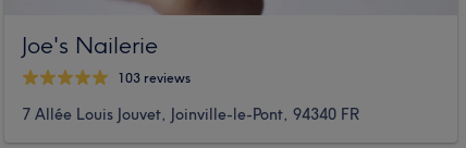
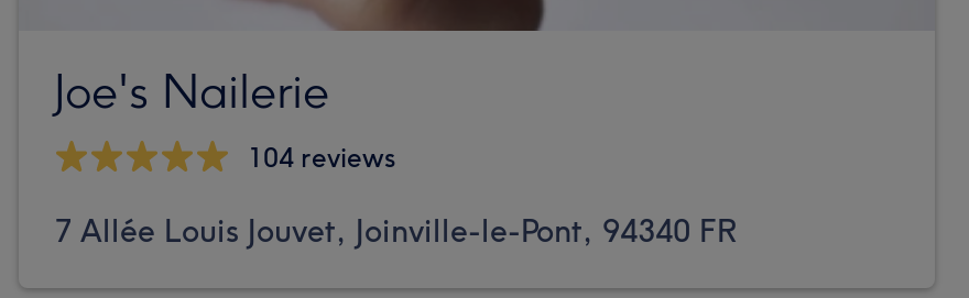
[118,70,191,87] 103 reviews -> [248,142,395,175] 104 reviews

